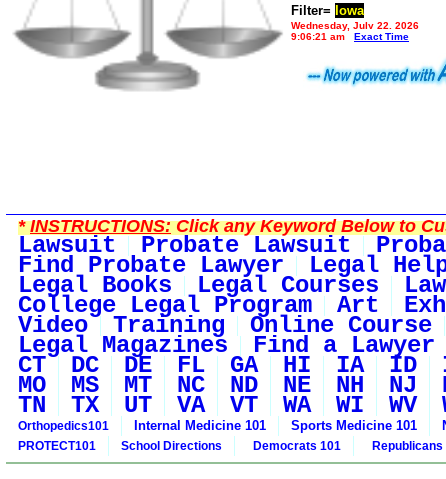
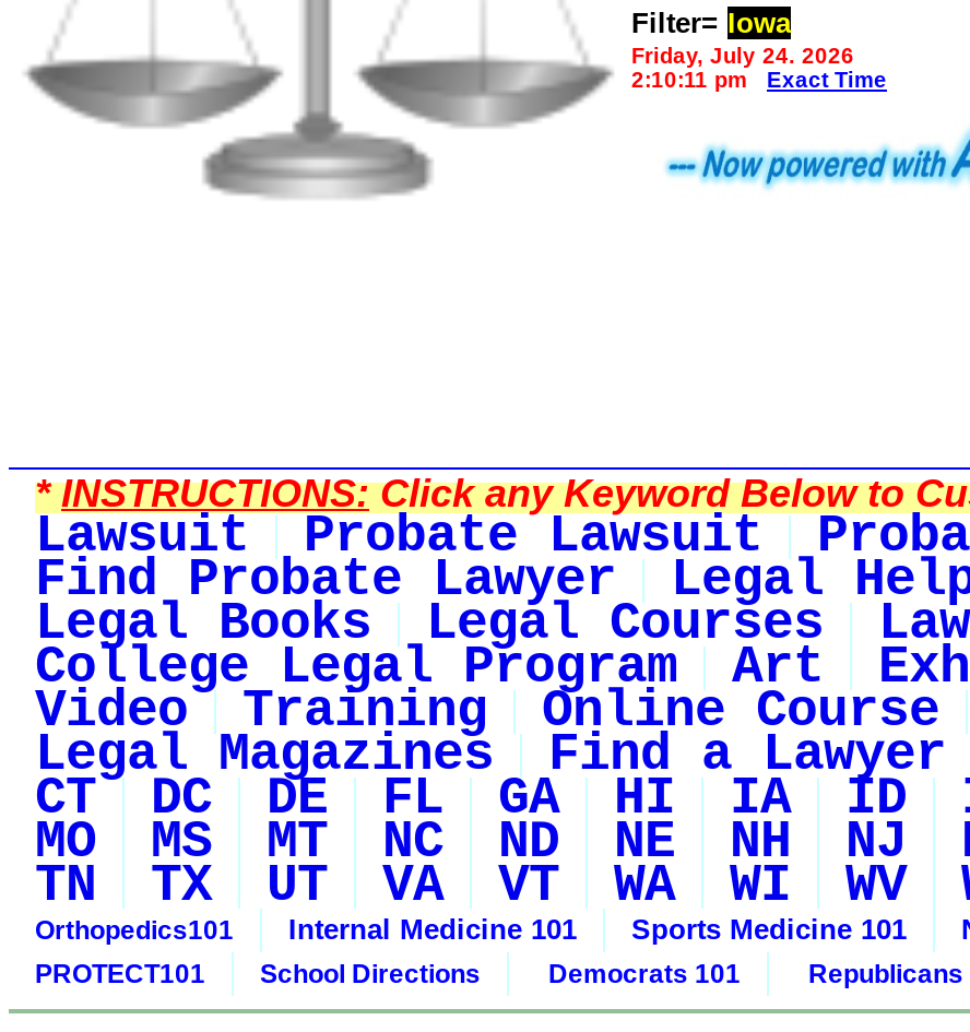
[291,20,419,42] Wednesday, July 22, 2026 | 9:06:21 am -> [631,45,854,93] Friday, July 24, 2026 | 2:10:11 pm

